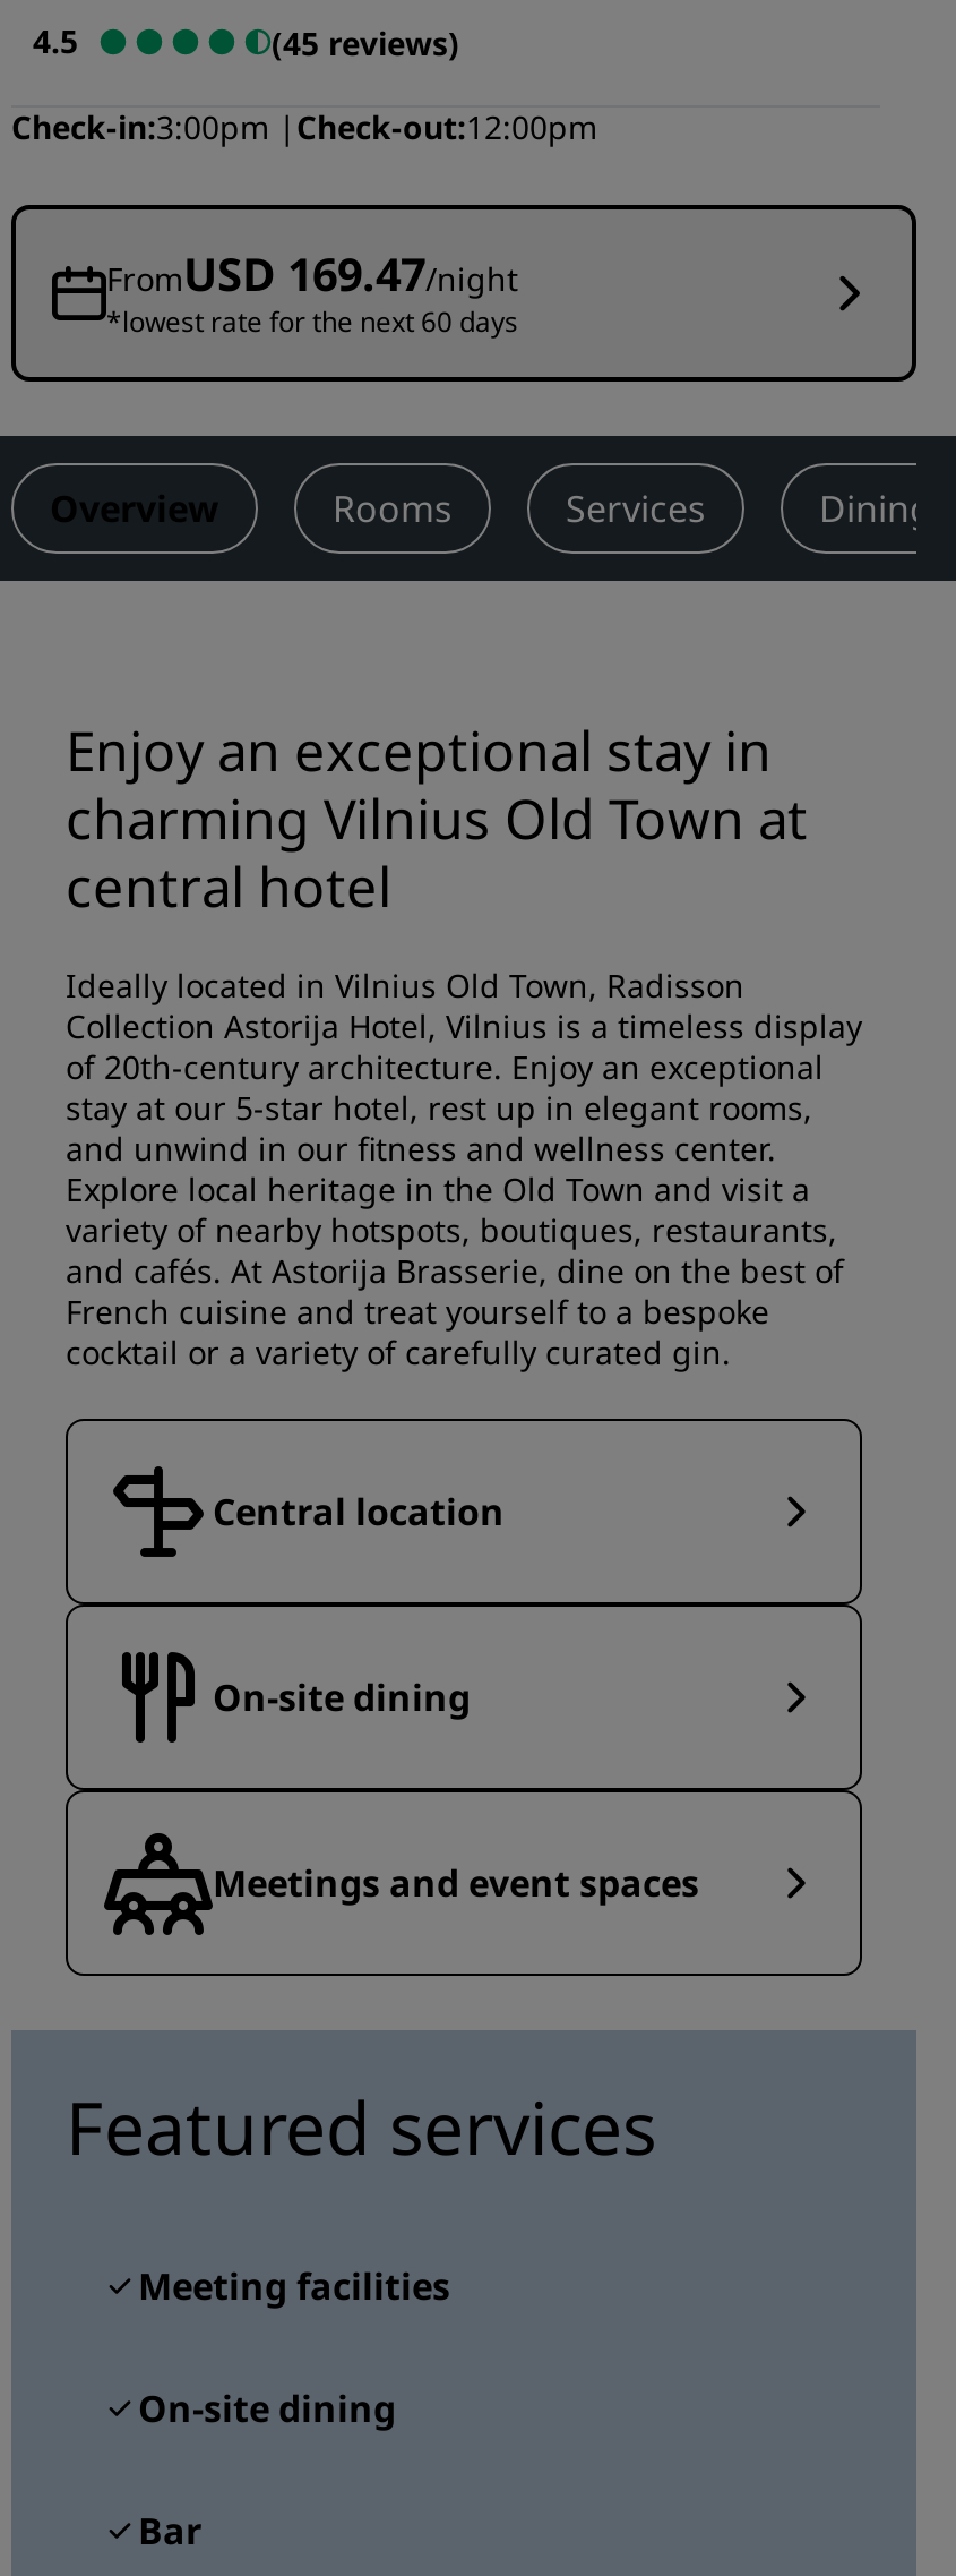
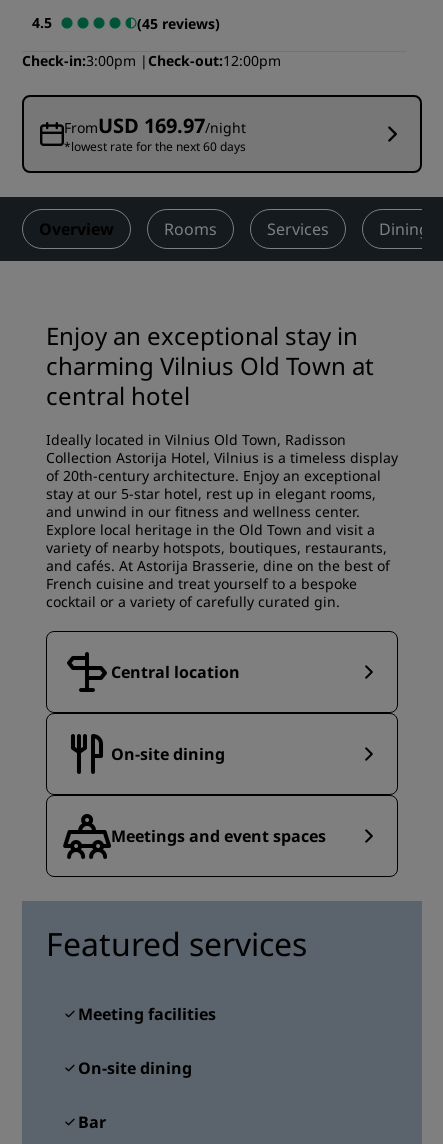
[106,244,518,305] FromUSD 169.47/night -> [64,112,246,139] FromUSD 169.97/night

